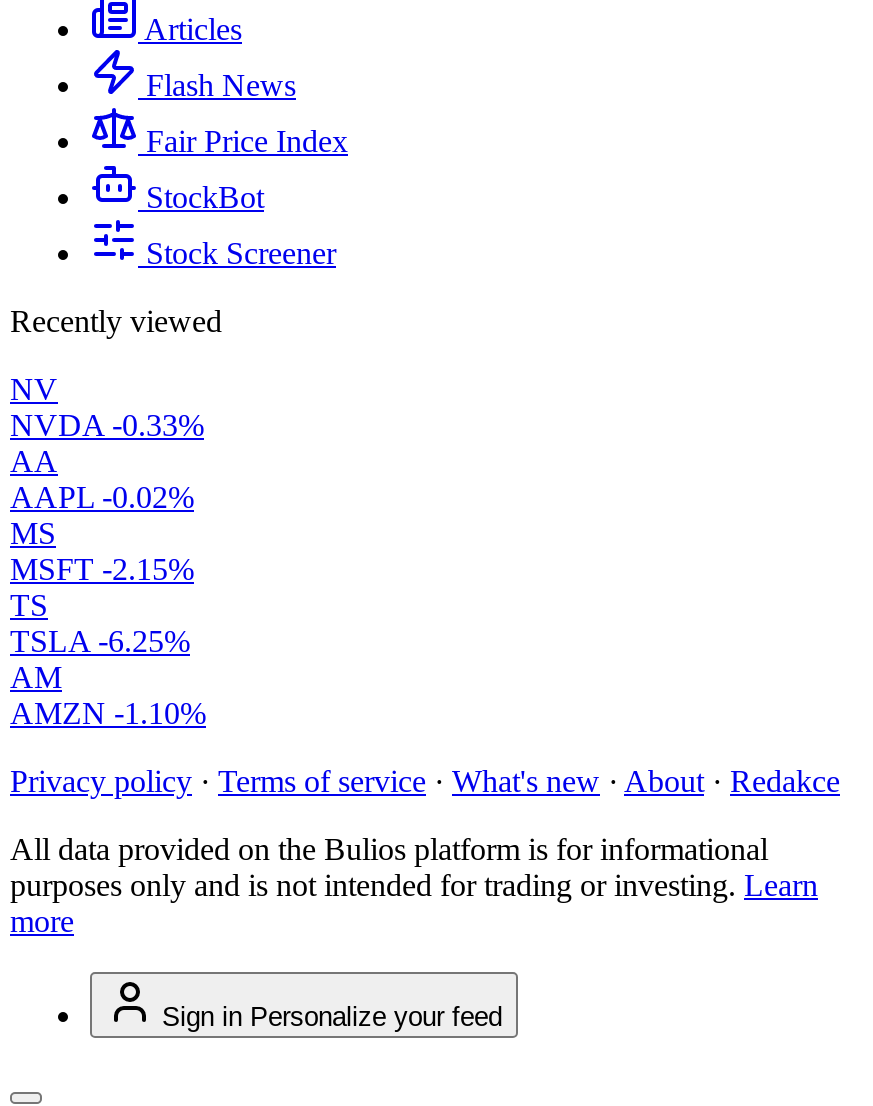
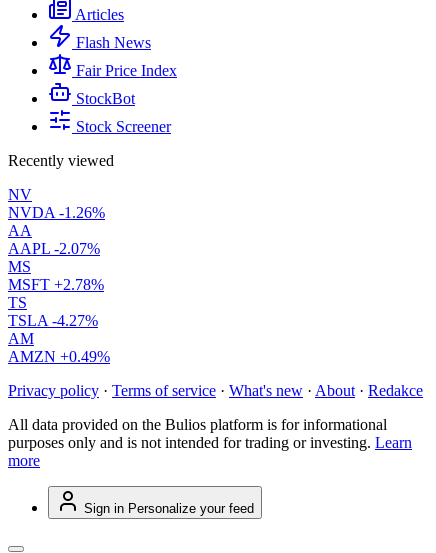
[10,408,204,442] NVDA -0.33% -> [8,204,105,221] NVDA -1.26%
[10,480,194,514] AAPL -0.02% -> [8,240,100,257] AAPL -2.07%
[10,552,194,586] MSFT -2.15% -> [8,276,104,293] MSFT +2.78%
[10,624,190,658] TSLA -6.25% -> [8,312,98,329] TSLA -4.27%
[10,696,206,730] AMZN -1.10% -> [8,348,110,365] AMZN +0.49%

